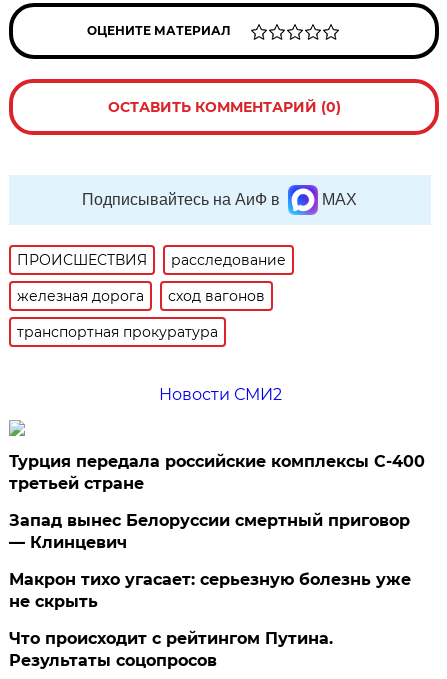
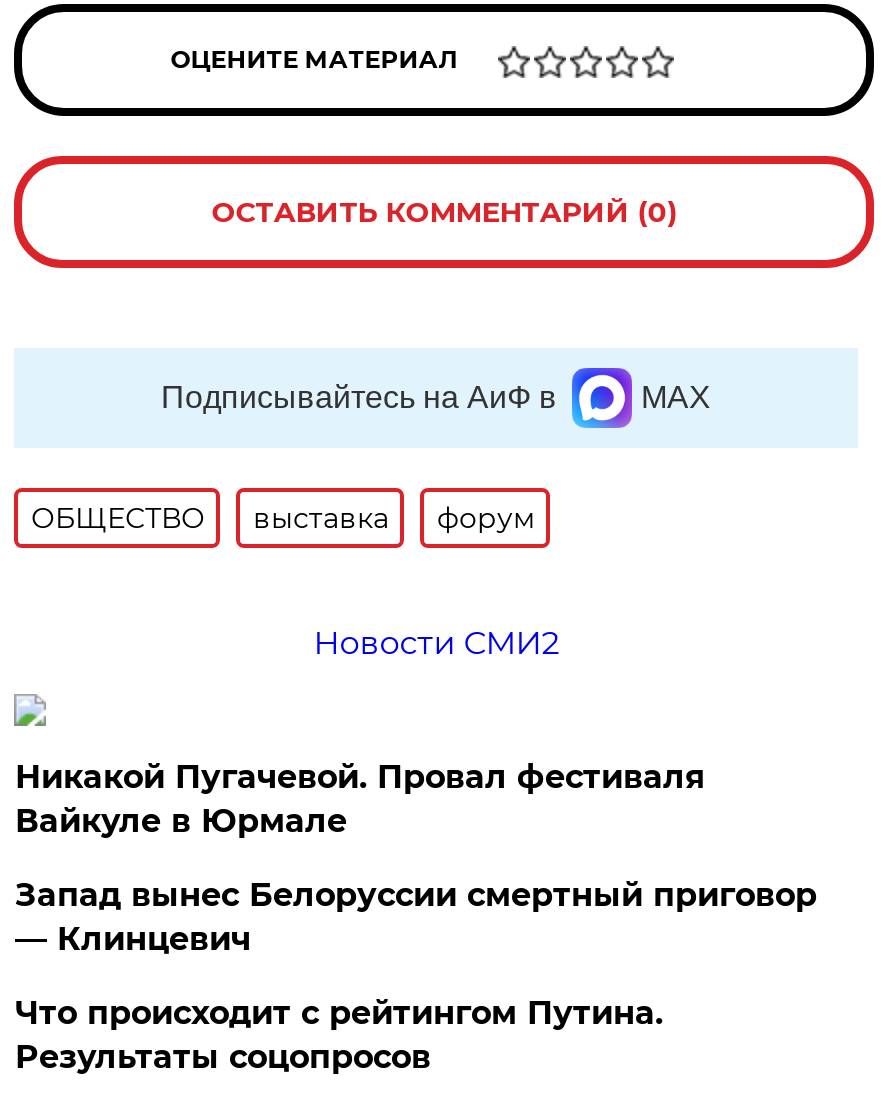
[17,251,286,341] ПРОИСШЕСТВИЯ | расследование | железная дорога | сход вагонов | транспортная прокуратура -> [31,500,535,536] ОБЩЕСТВО | выставка | форум
[9,452,425,493] Турция передала российские комплексы С-400 | третьей стране -> [15,758,705,840] Никакой Пугачевой. Провал фестиваля | Вайкуле в Юрмале
[9,570,411,611] Макрон тихо угасает: серьезную болезнь уже | не скрыть -> none

